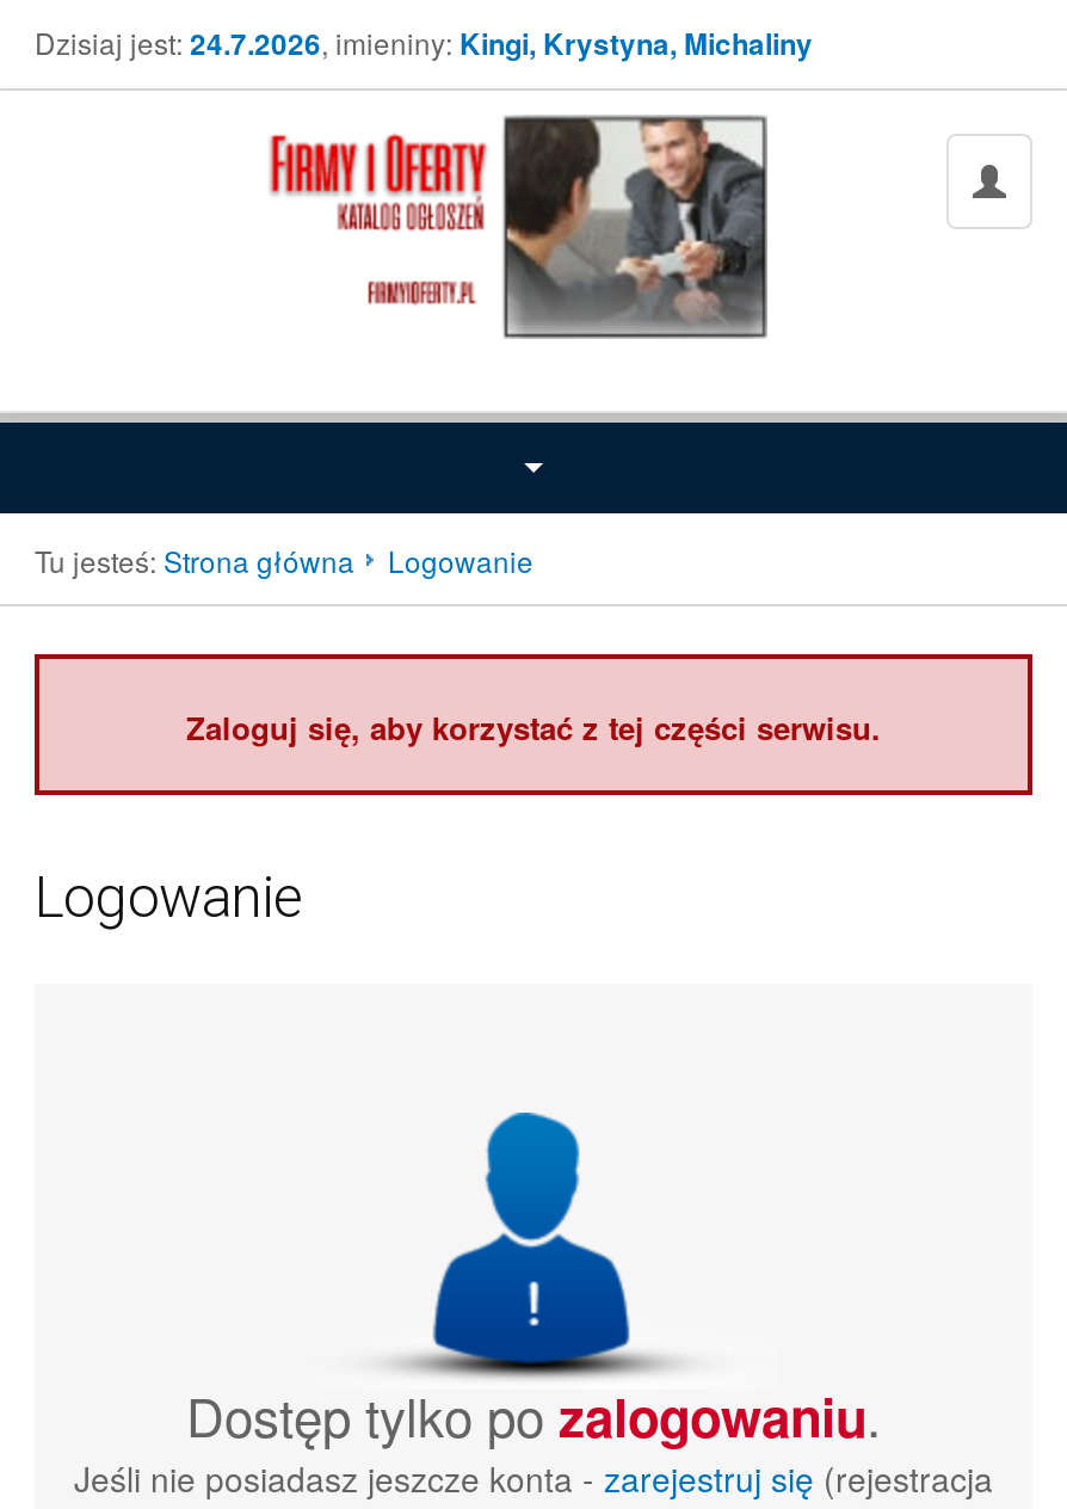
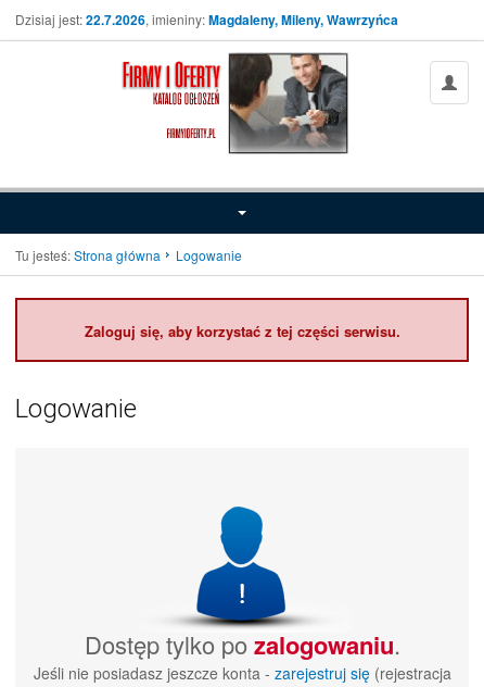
[35,21,813,64] Dzisiaj jest: 24.7.2026, imieniny: Kingi, Krystyna, Michaliny -> [15,10,398,29] Dzisiaj jest: 22.7.2026, imieniny: Magdaleny, Mileny, Wawrzyńca

